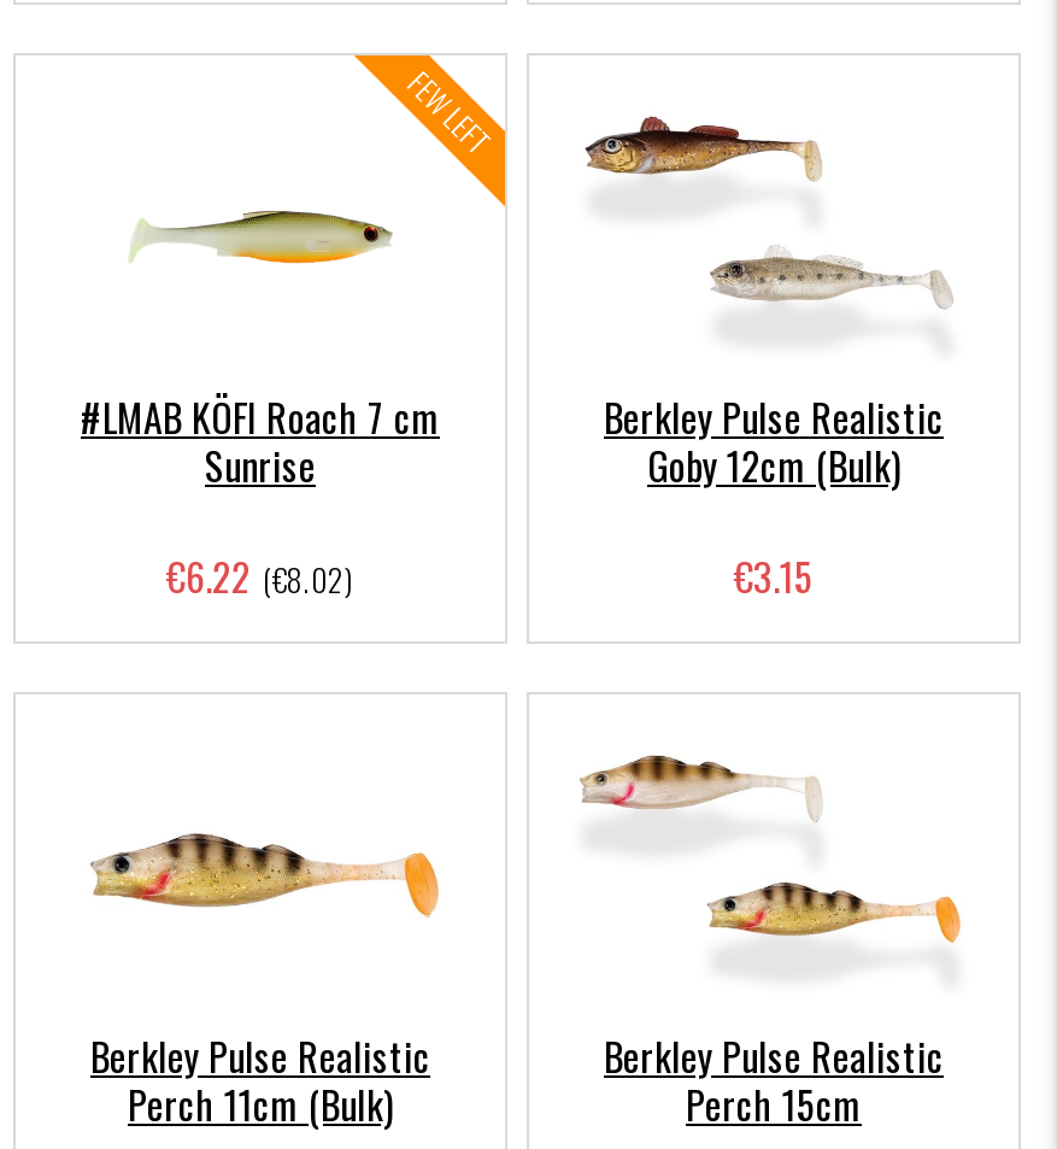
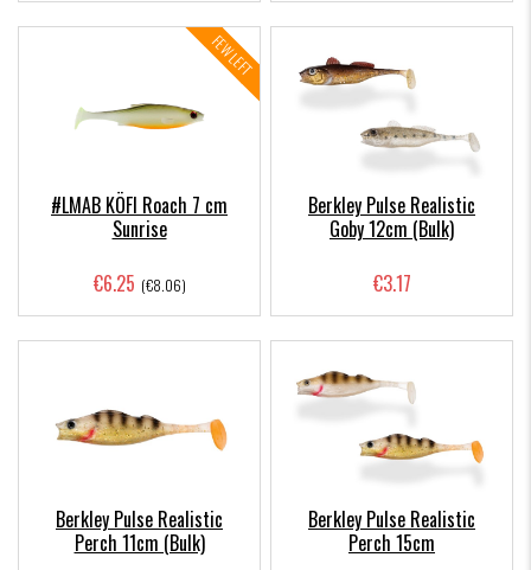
[166,548,354,606] €6.22 (€8.02) -> [93,269,185,298] €6.25 (€8.06)
[734,548,814,606] €3.15 -> [373,269,411,298] €3.17

